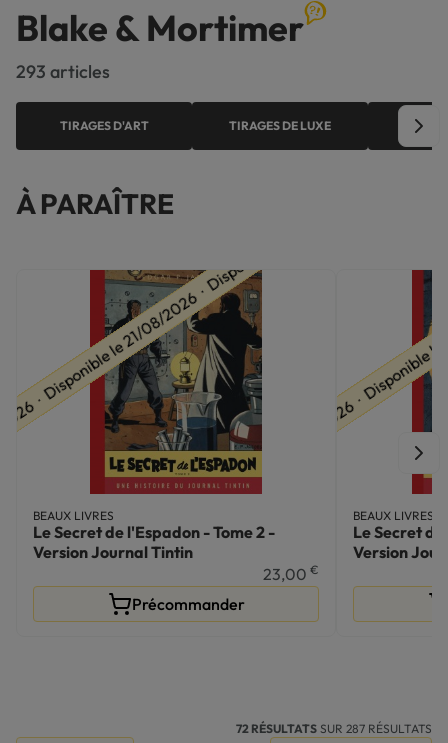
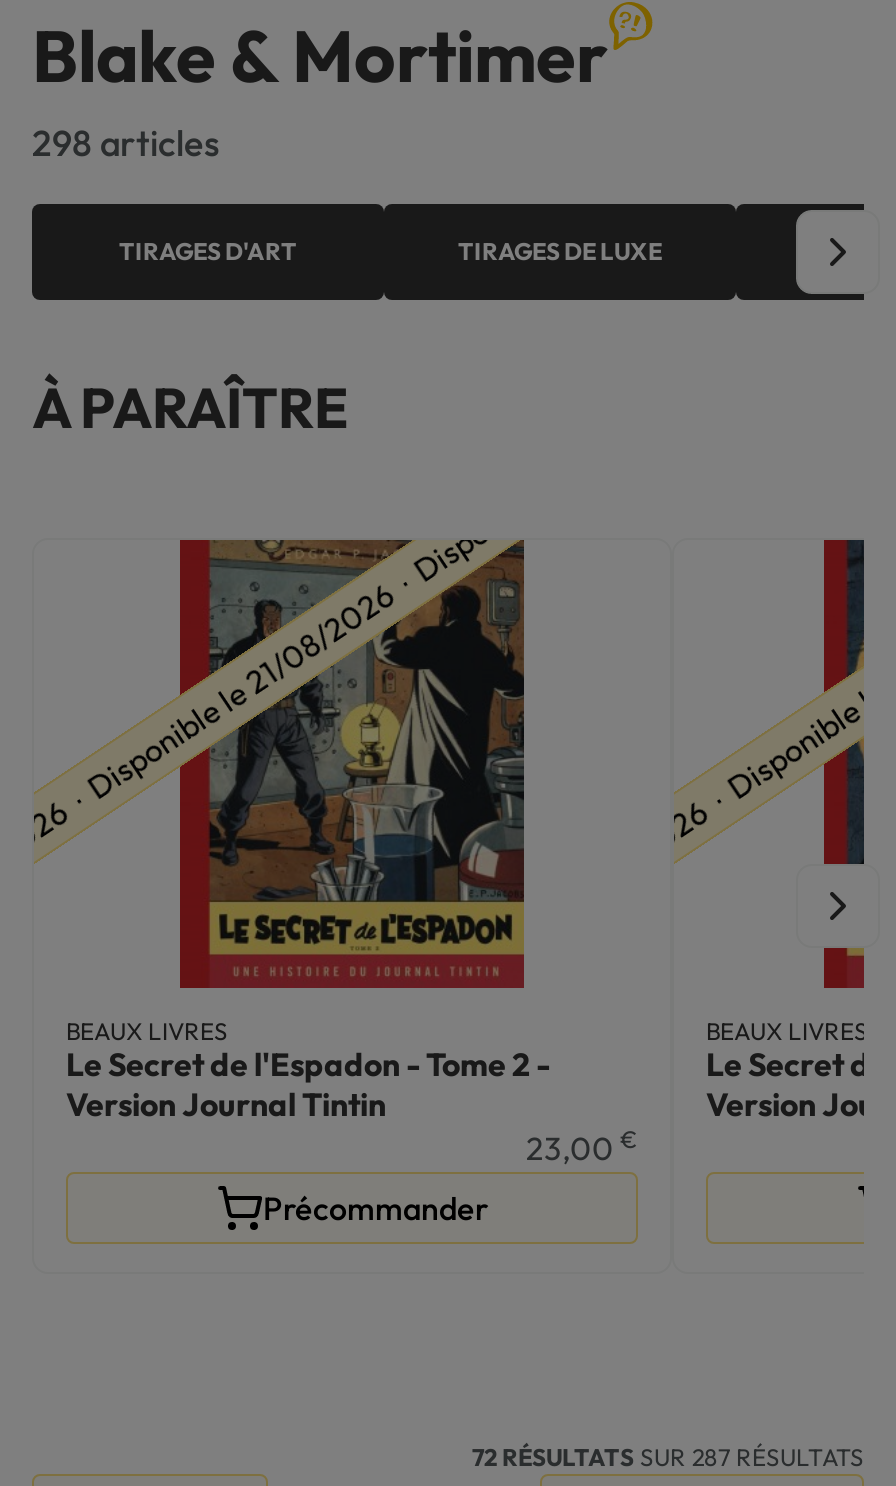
[16,60,110,83] 293 articles -> [32,120,220,166] 298 articles

